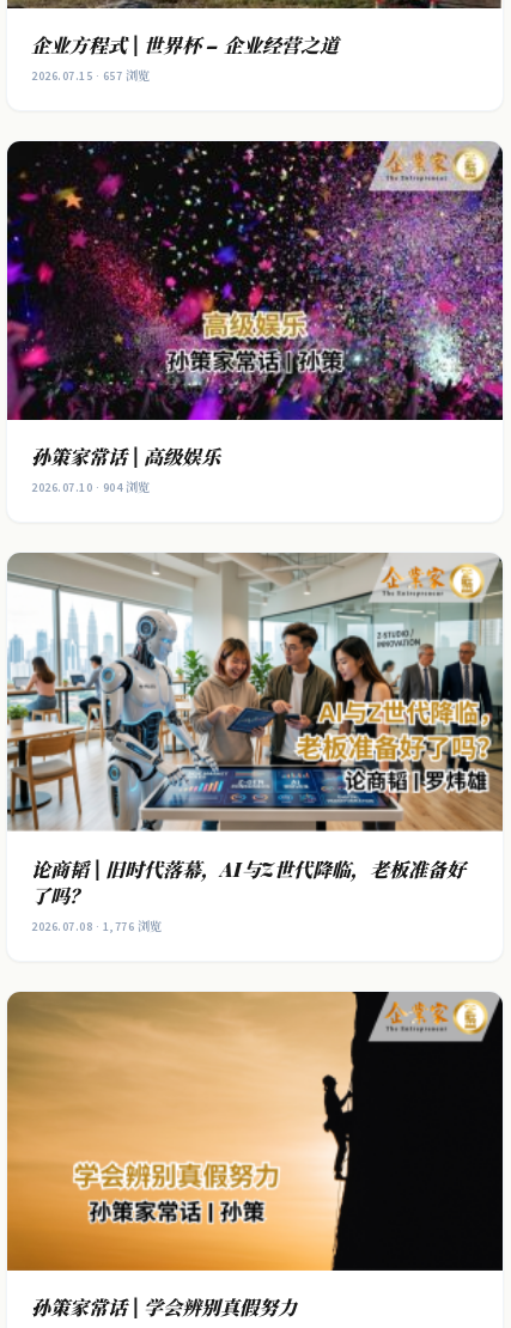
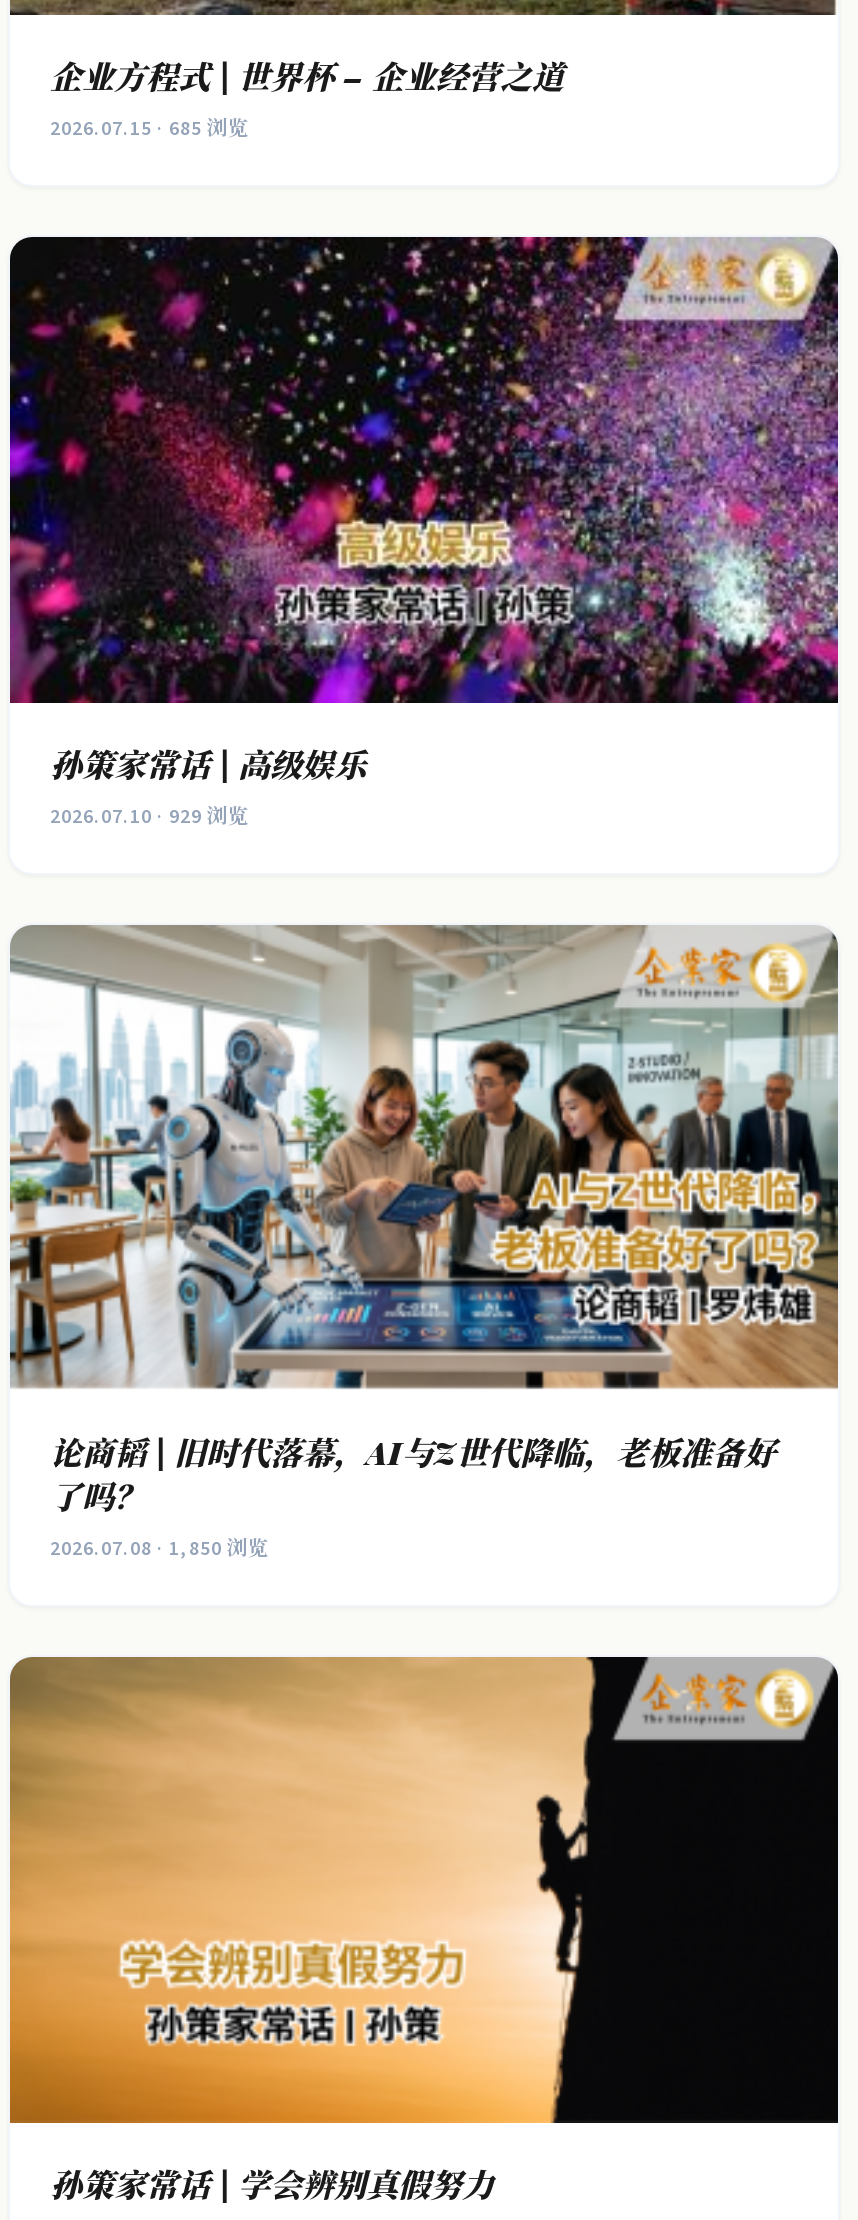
[31,68,150,85] 2026.07.15 · 657 浏览 -> [50,114,249,142] 2026.07.15 · 685 浏览
[31,480,150,497] 2026.07.10 · 904 浏览 -> [50,803,249,831] 2026.07.10 · 929 浏览
[31,918,162,935] 2026.07.08 · 1,776 浏览 -> [50,1535,269,1563] 2026.07.08 · 1,850 浏览

